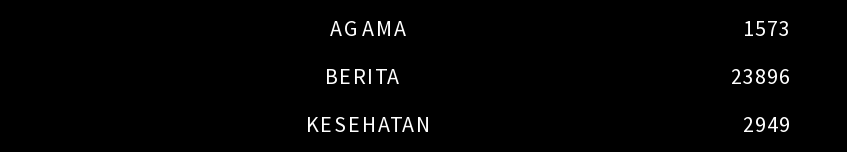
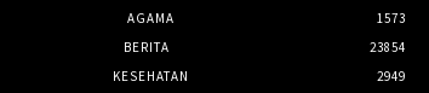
[731,62,791,90] 23896 -> [370,39,406,56] 23854

